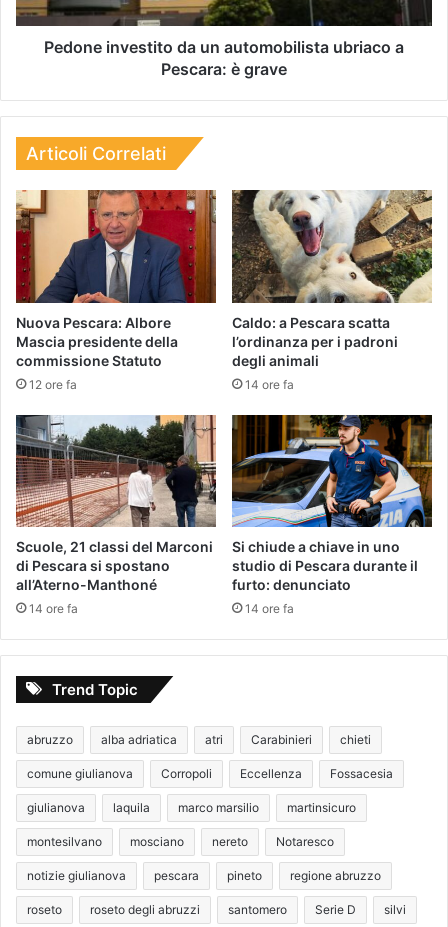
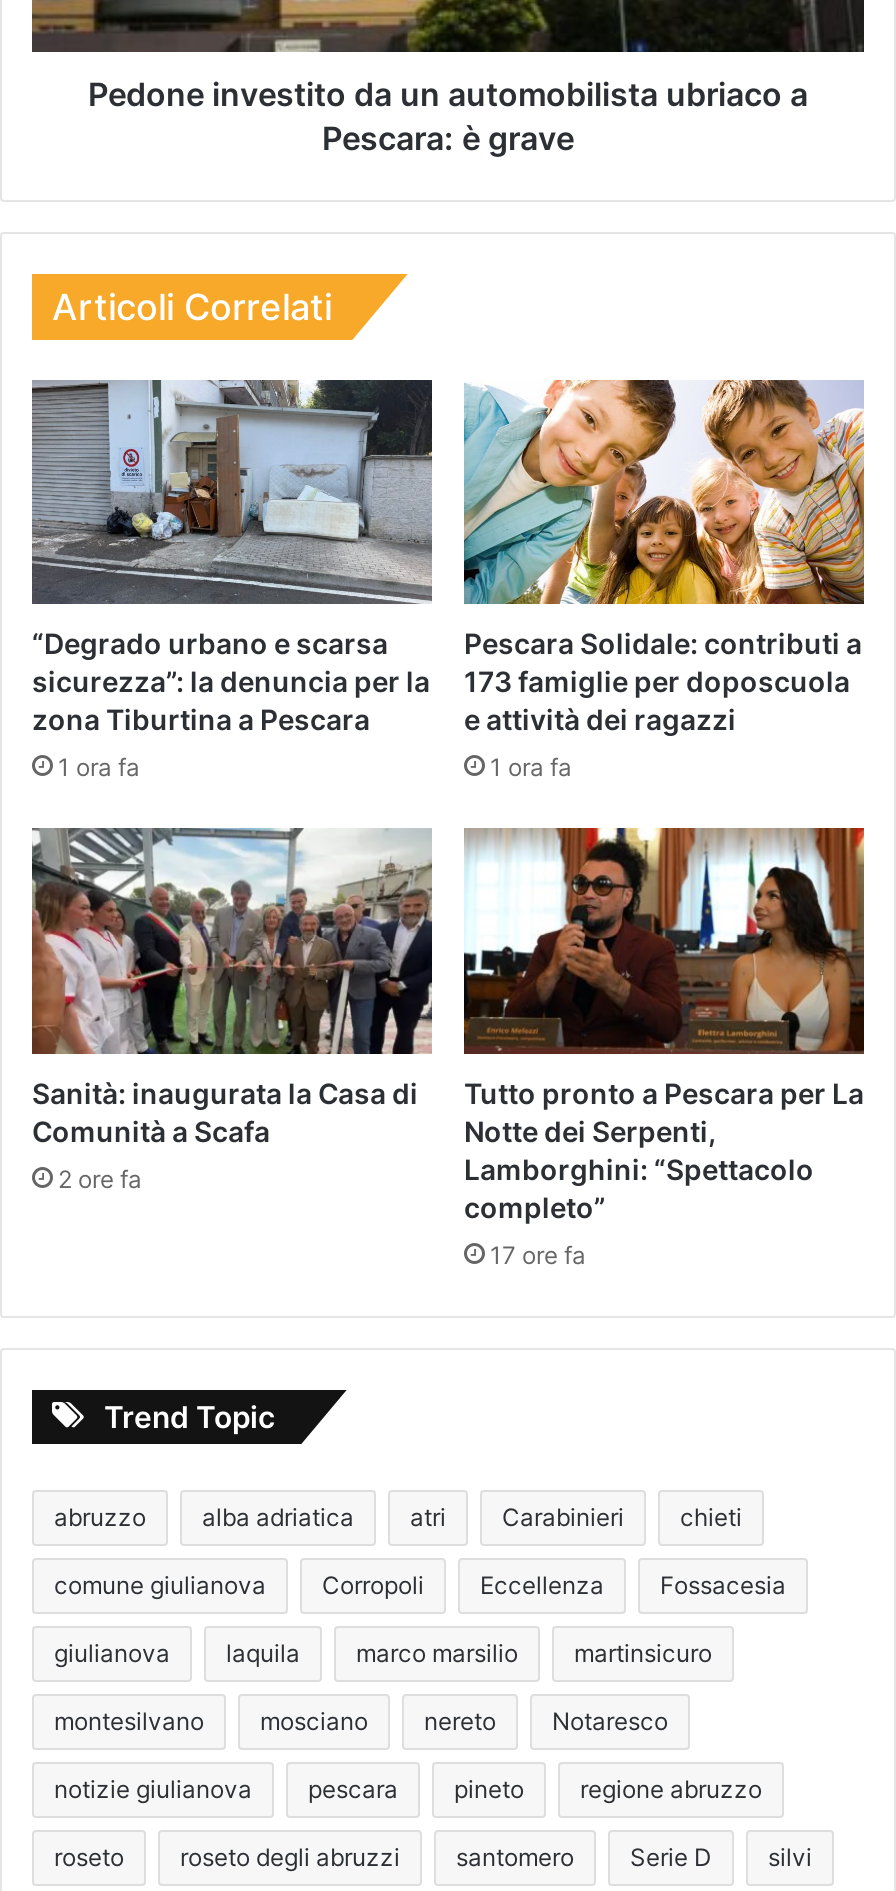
[15,189,217,368] [image] | Nuova Pescara: Albore | Mascia presidente della | commissione Statuto -> [30,378,434,736] [image] | “Degrado urbano e scarsa | sicurezza”: la denuncia per la | zona Tiburtina a Pescara
[231,189,432,368] [image] | Caldo: a Pescara scatta | l’ordinanza per i padroni | degli animali -> [462,378,866,737] [image] | Pescara Solidale: contributi a | 173 famiglie per doposcuola | e attività dei ragazzi
[29,376,77,391] 12 ore fa -> [58,752,140,782] 1 ora fa
[245,376,294,391] 14 ore fa -> [490,753,572,783] 1 ora fa
[16,414,216,593] [image] | Scuole, 21 classi del Marconi | di Pescara si spostano | all’Aterno-Manthoné -> [32,826,432,1148] [image] | Sanità: inaugurata la Casa di | Comunità a Scafa
[231,414,433,593] [image] | Si chiude a chiave in uno | studio di Pescara durante il | furto: denunciato -> [462,826,866,1224] [image] | Tutto pronto a Pescara per La | Notte dei Serpenti, | Lamborghini: “Spettacolo | completo”
[29,601,78,616] 14 ore fa -> [58,1164,142,1194] 2 ore fa
[245,601,294,616] 14 ore fa -> [490,1240,586,1270] 17 ore fa

